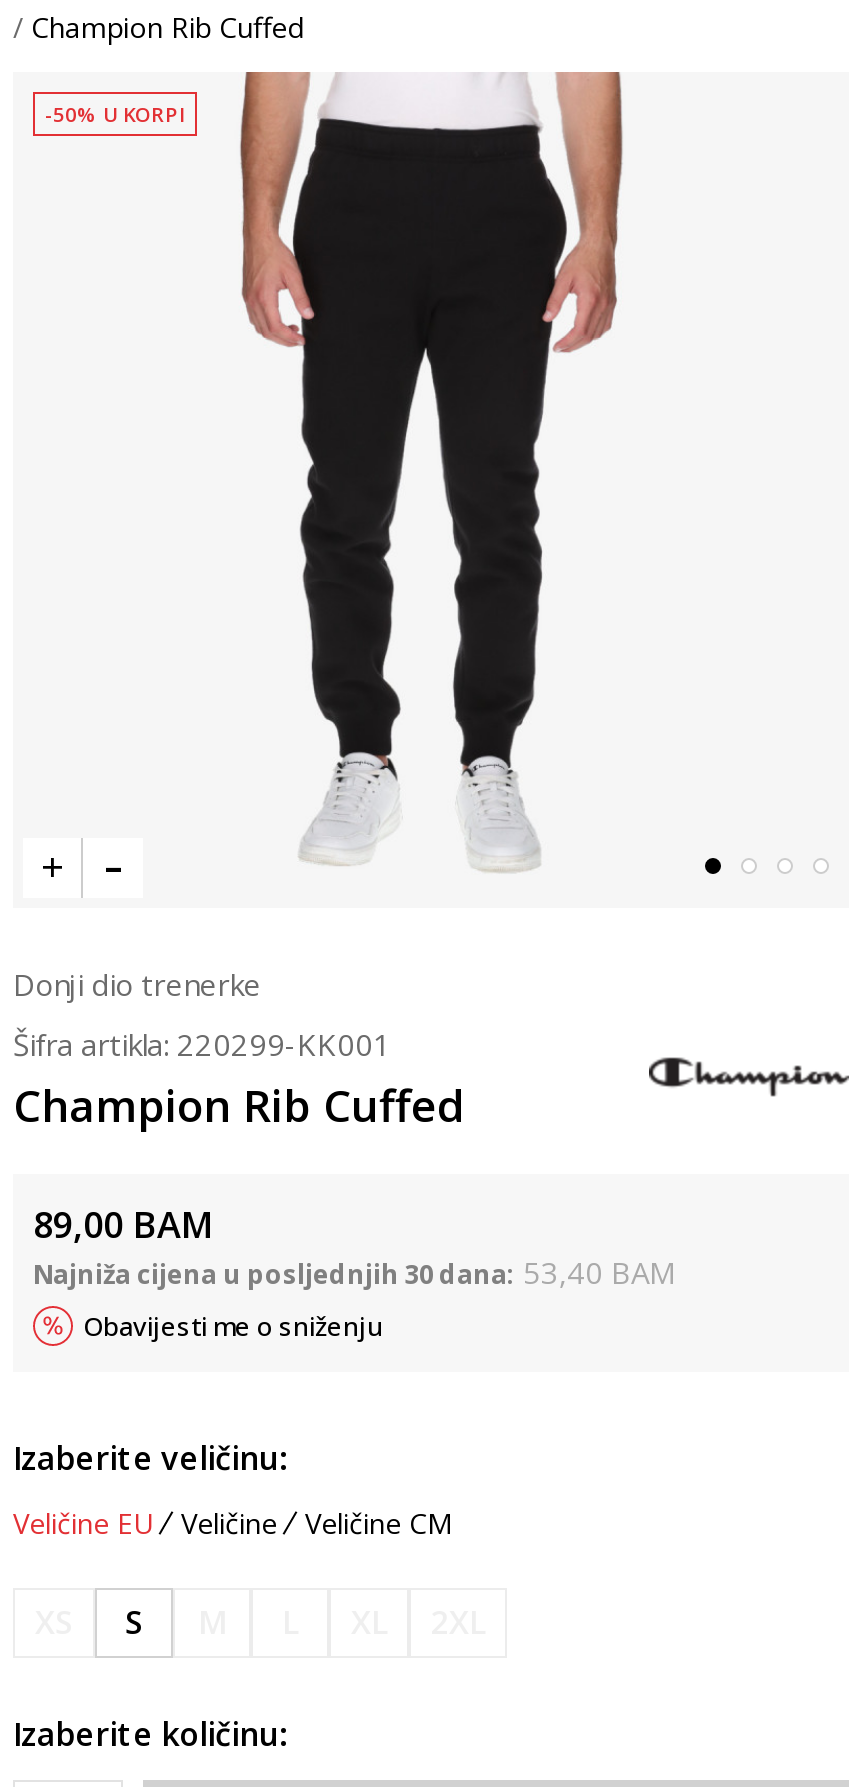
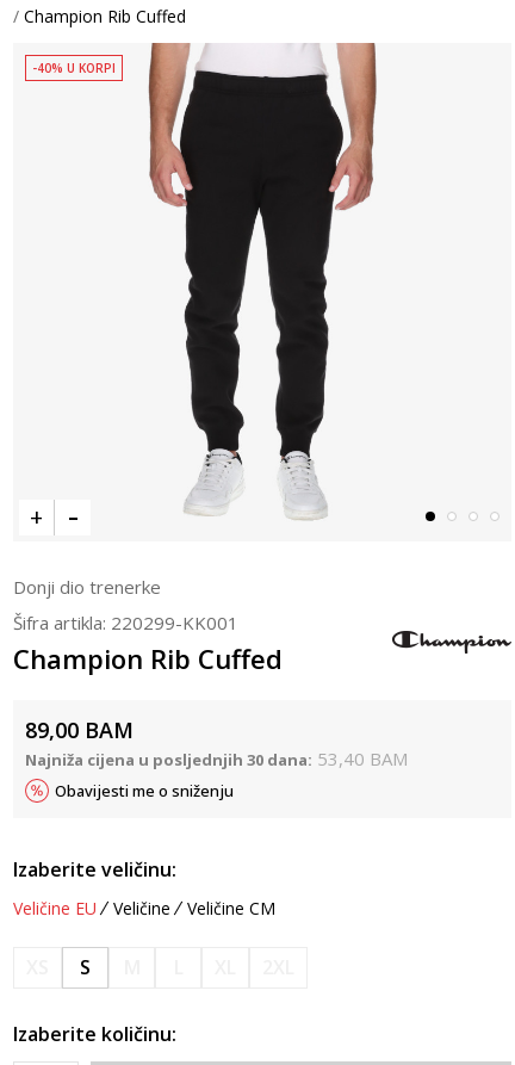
[45,99,185,127] -50% U KORPI -> [32,59,116,76] -40% U KORPI

